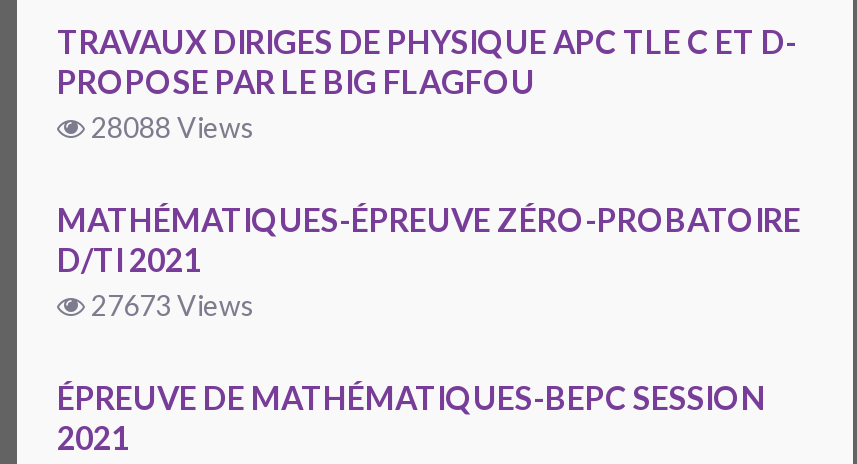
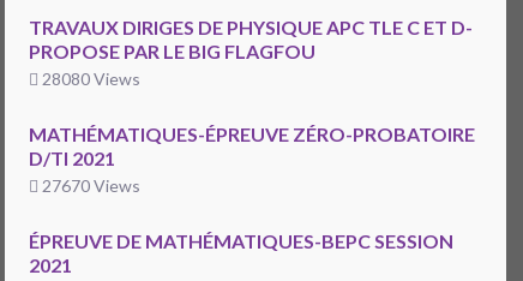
[85,111,255,145] 28088 Views -> [38,69,140,89] 28080 Views
[85,289,255,323] 27673 Views -> [38,176,140,196] 27670 Views

